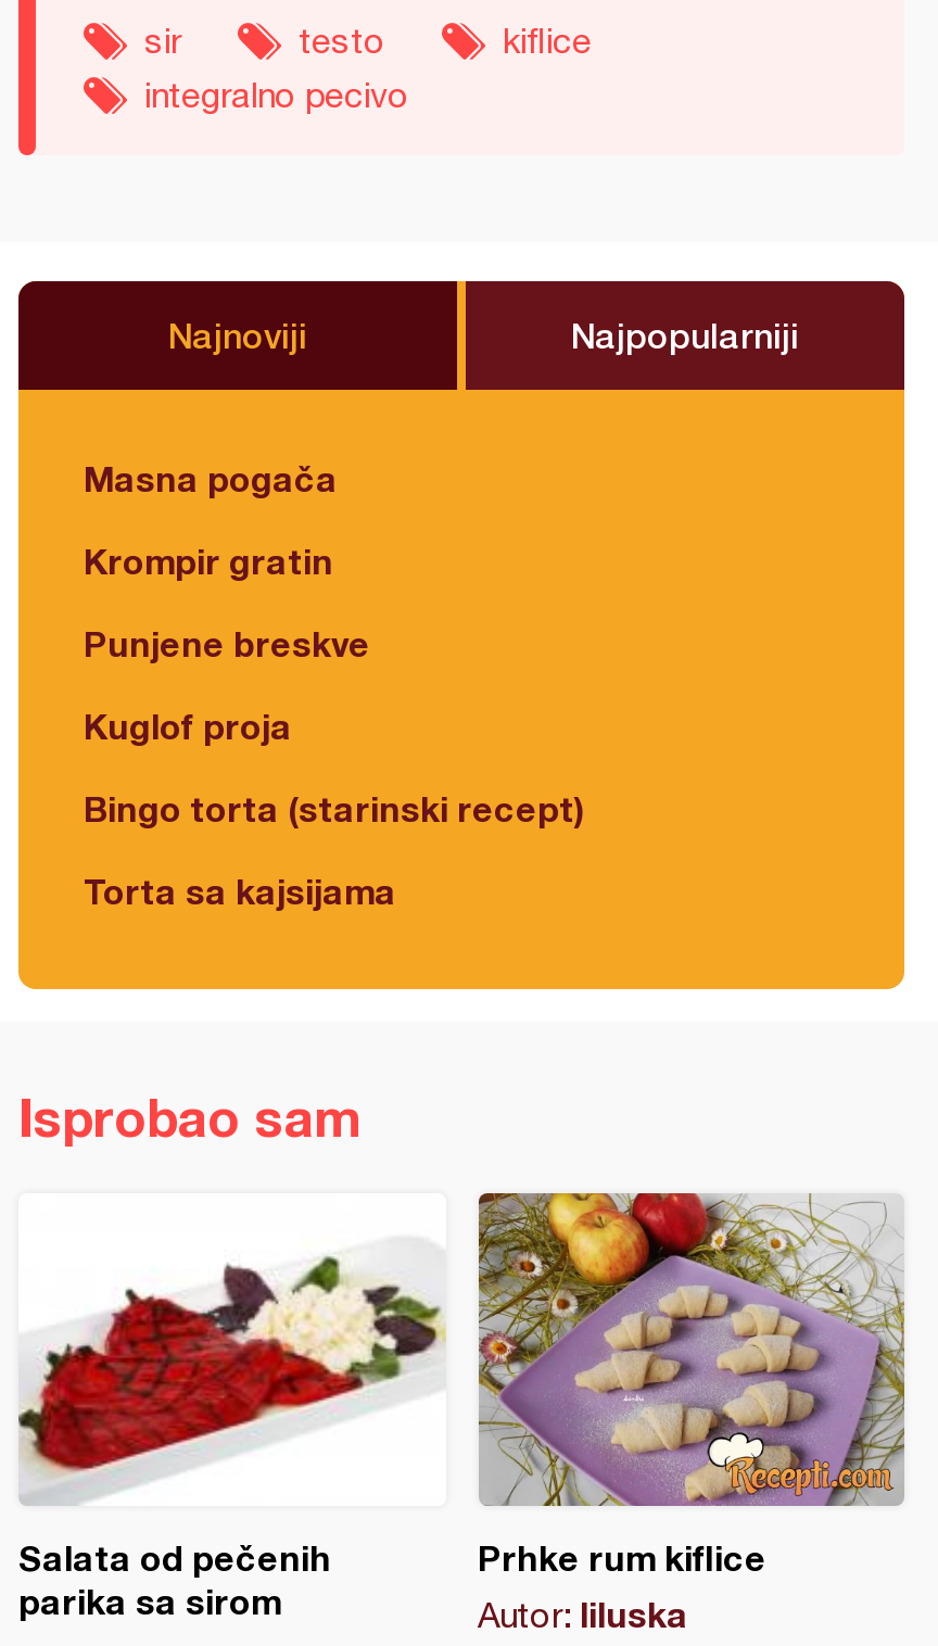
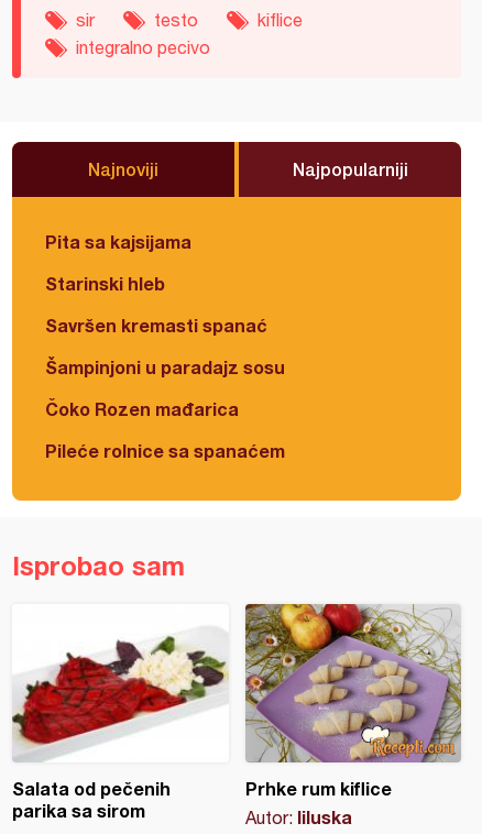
[84,456,338,498] Masna pogača -> [45,231,191,252] Pita sa kajsijama
[84,539,333,580] Krompir gratin -> [45,273,165,293] Starinski hleb
[84,621,370,663] Punjene breskve -> [45,314,267,335] Savršen kremasti spanać
[84,704,292,745] Kuglof proja -> [45,356,285,377] Šampinjoni u paradajz sosu
[84,787,585,828] Bingo torta (starinski recept) -> [45,398,239,419] Čoko Rozen mađarica
[84,869,396,910] Torta sa kajsijama -> [45,440,285,461] Pileće rolnice sa spanaćem

